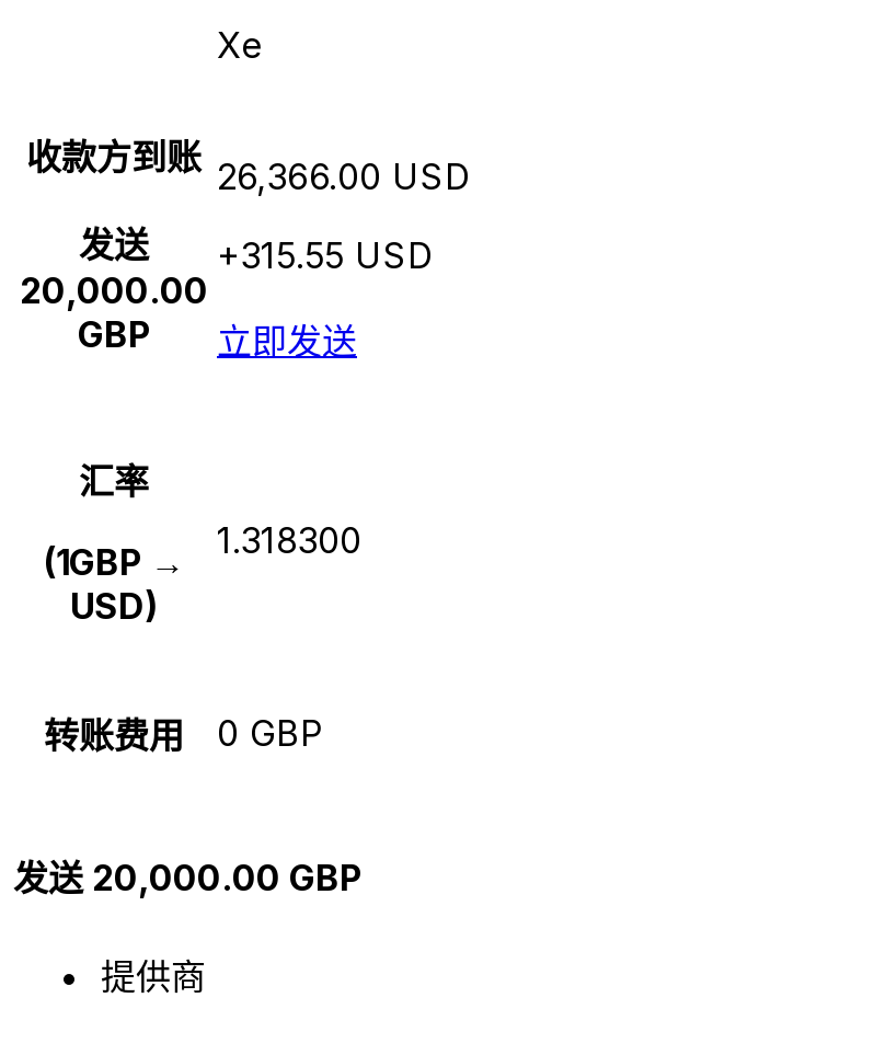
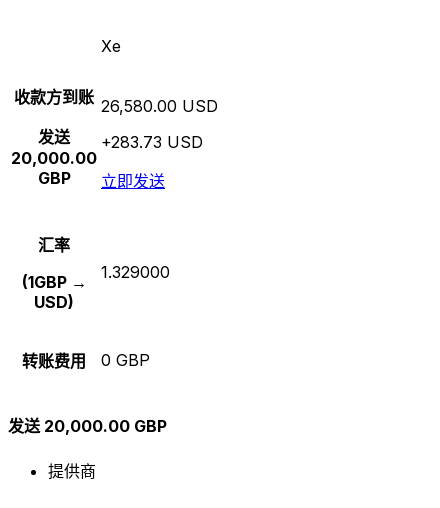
[26,135,471,199] 收款方到账 26,366.00 USD -> [14,87,218,116] 收款方到账 26,580.00 USD
[79,223,434,278] 发送 +315.55 USD -> [38,127,203,152] 发送 +283.73 USD
[217,519,361,563] 1.318300 -> [101,262,170,282] 1.329000

